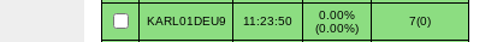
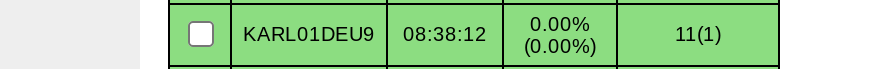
[146,8,355,28] KARL01DEU9 11:23:50 0.00% -> [243,13,590,45] KARL01DEU9 08:38:12 0.00%
[409,14,431,28] 7(0) -> [675,23,721,45] 11(1)

